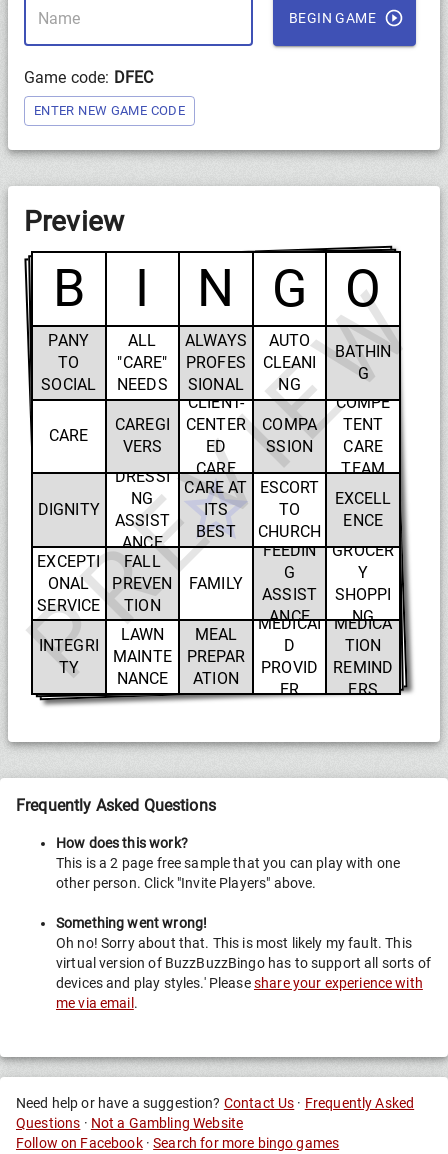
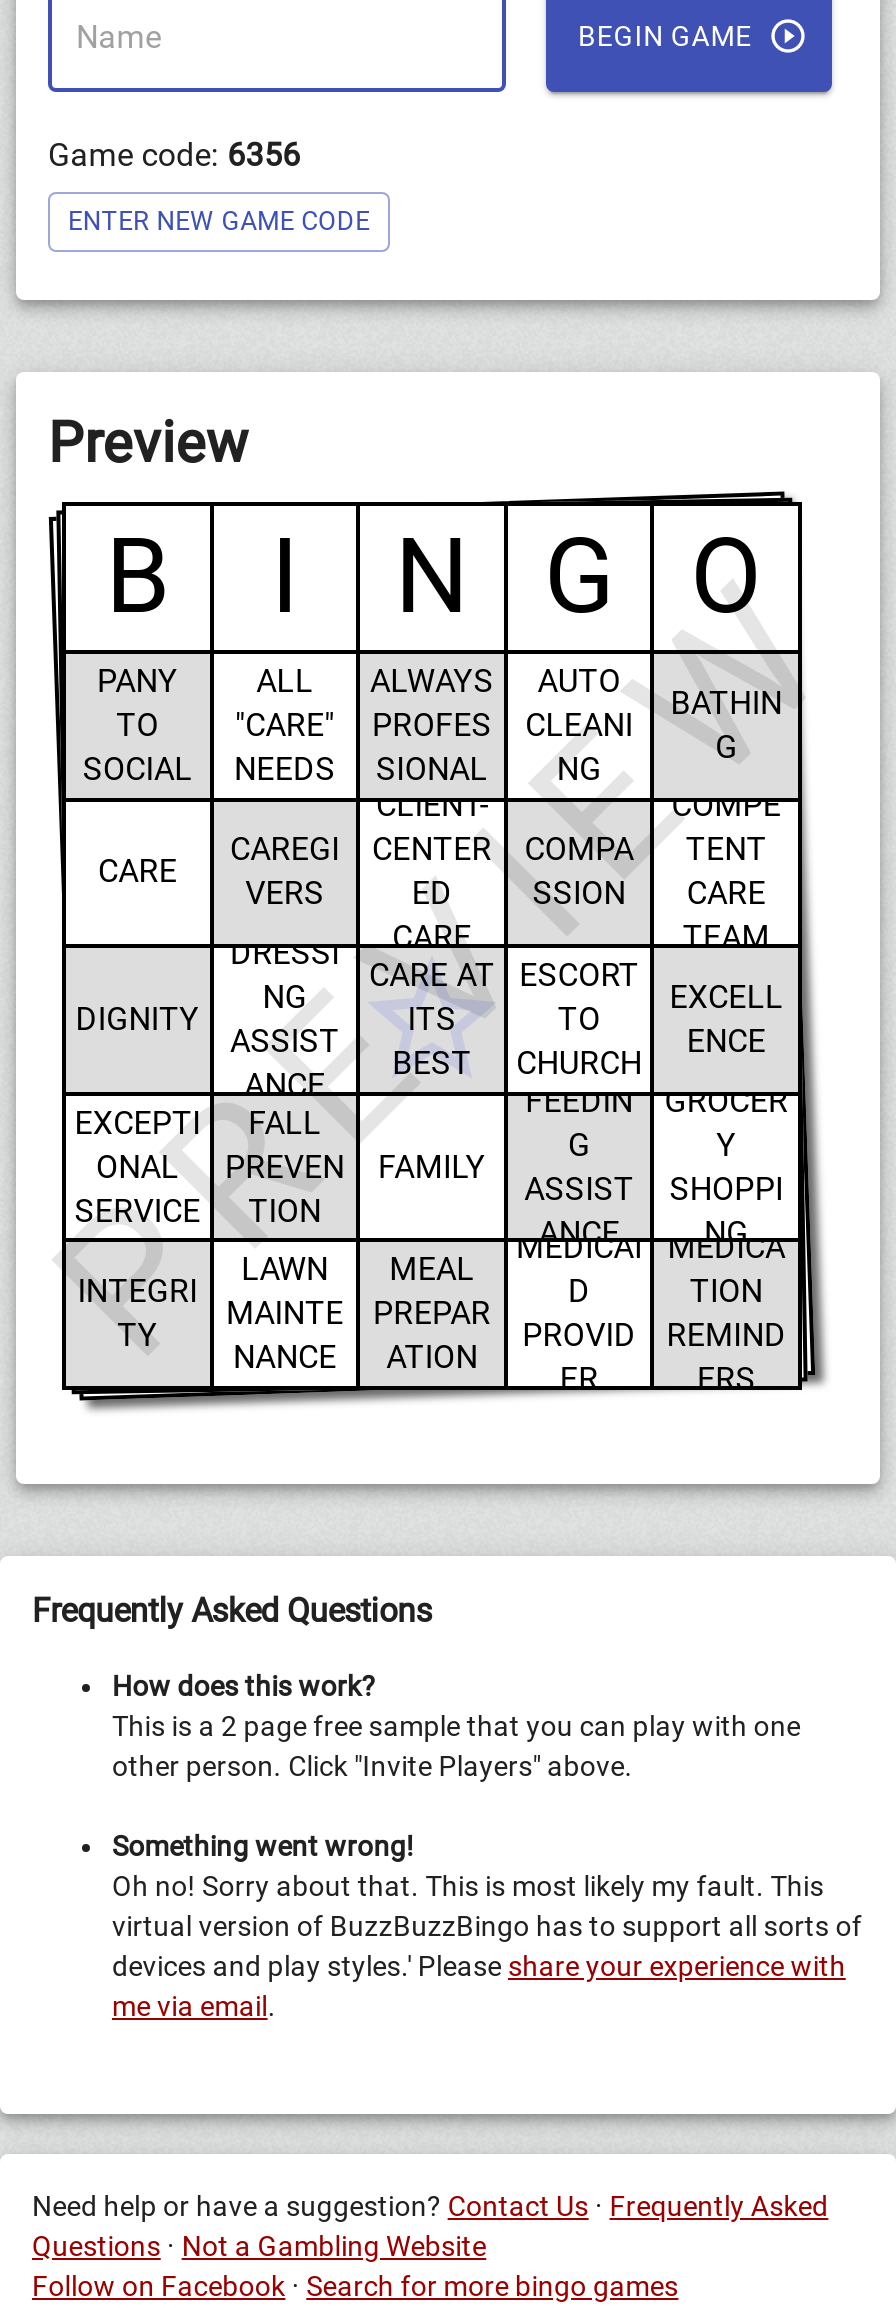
[24,68,153,87] Game code: DFEC -> [48,136,301,174] Game code: 6356

